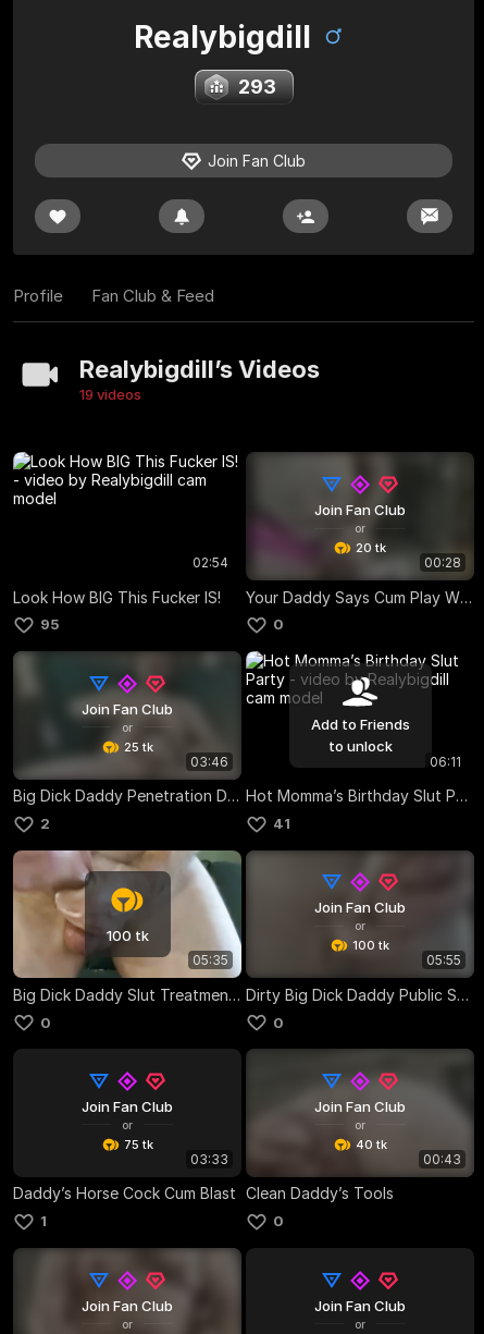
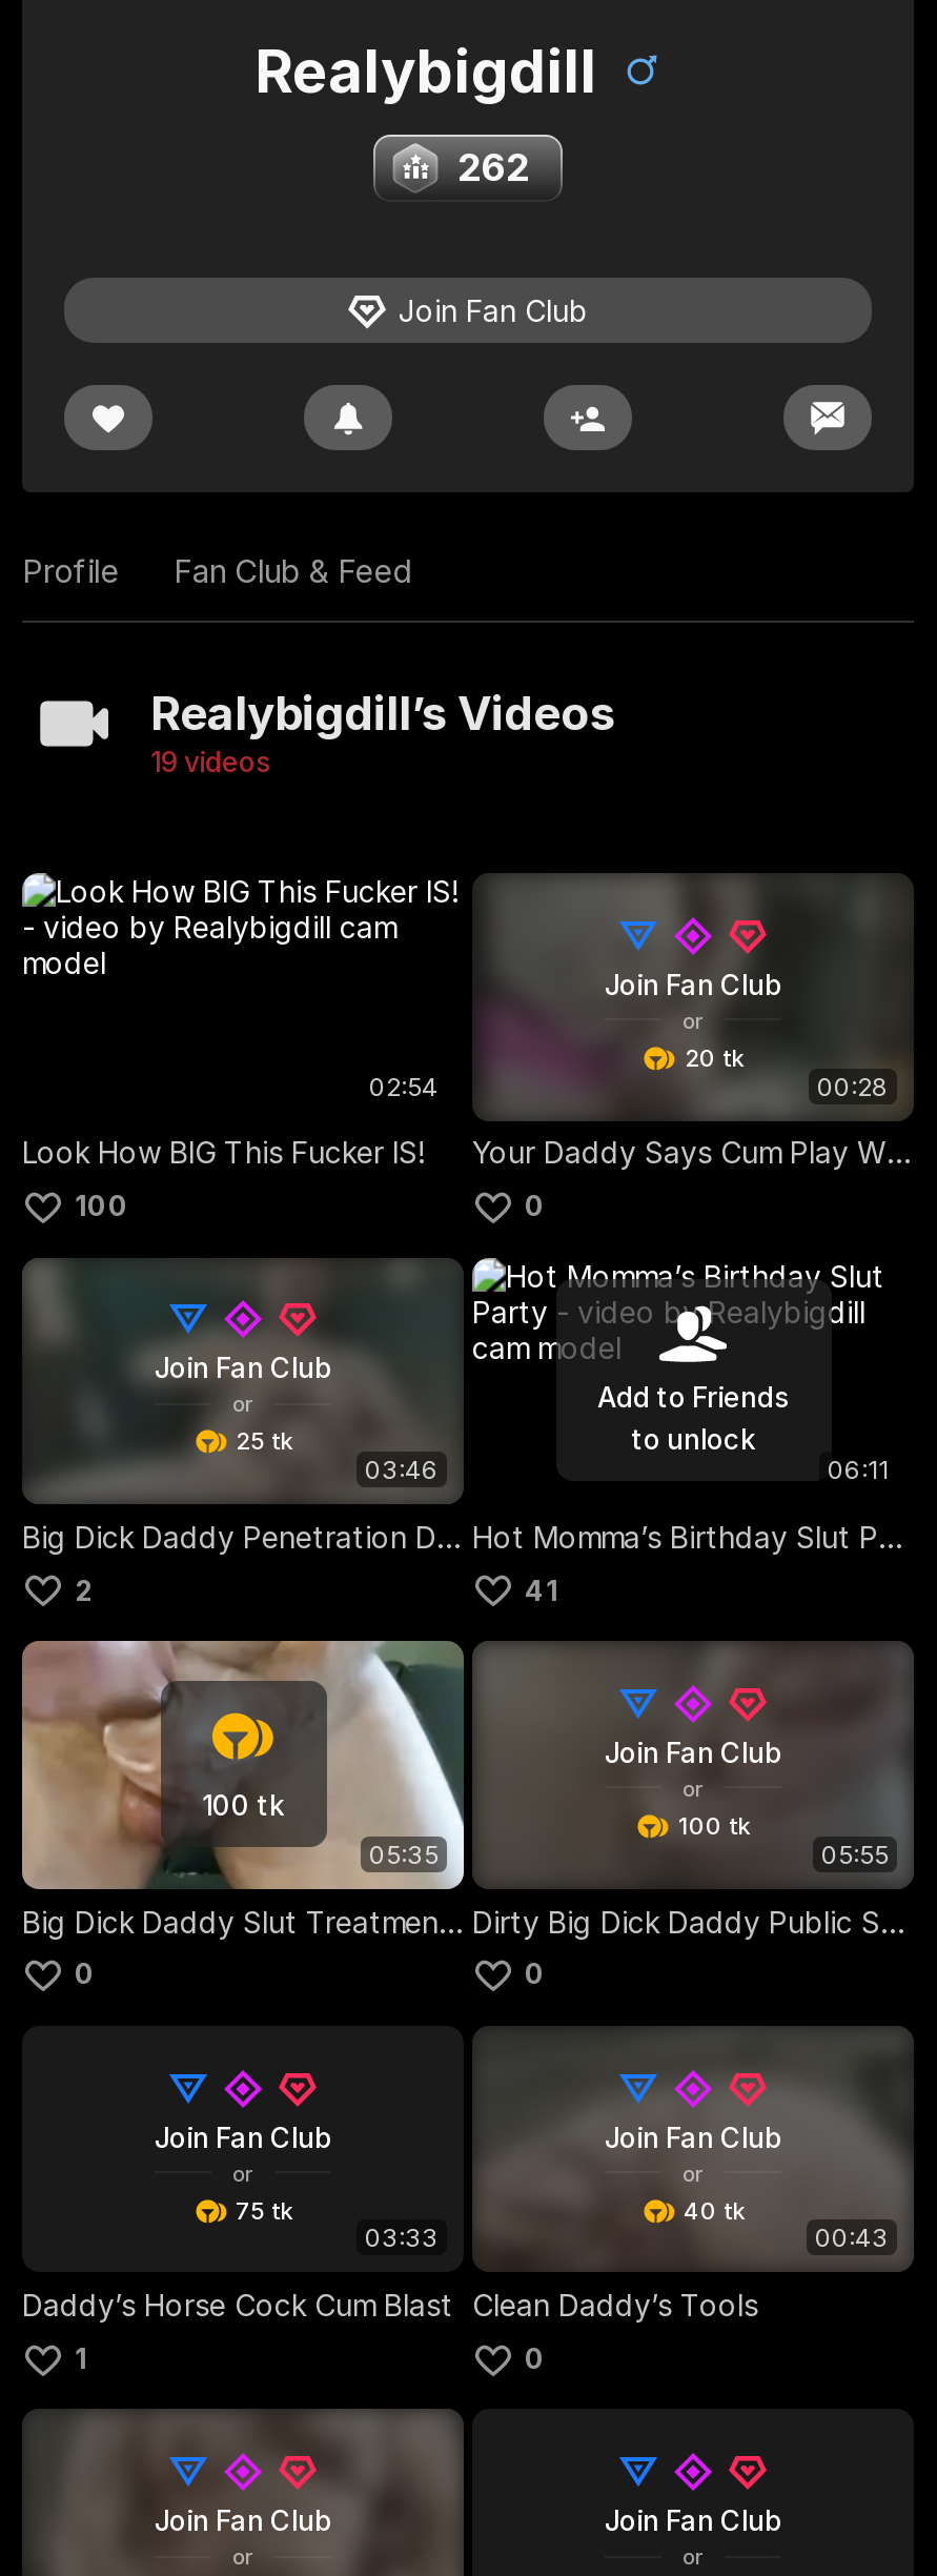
[238,75,276,98] 293 -> [457,145,529,189] 262
[40,616,60,633] 95 -> [75,1188,129,1222] 100

